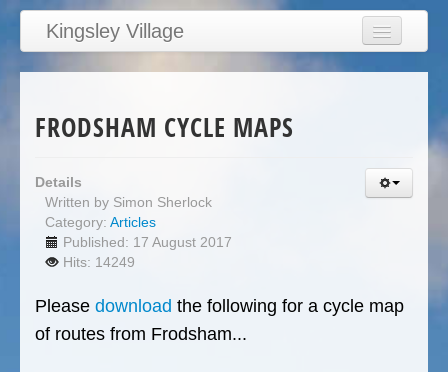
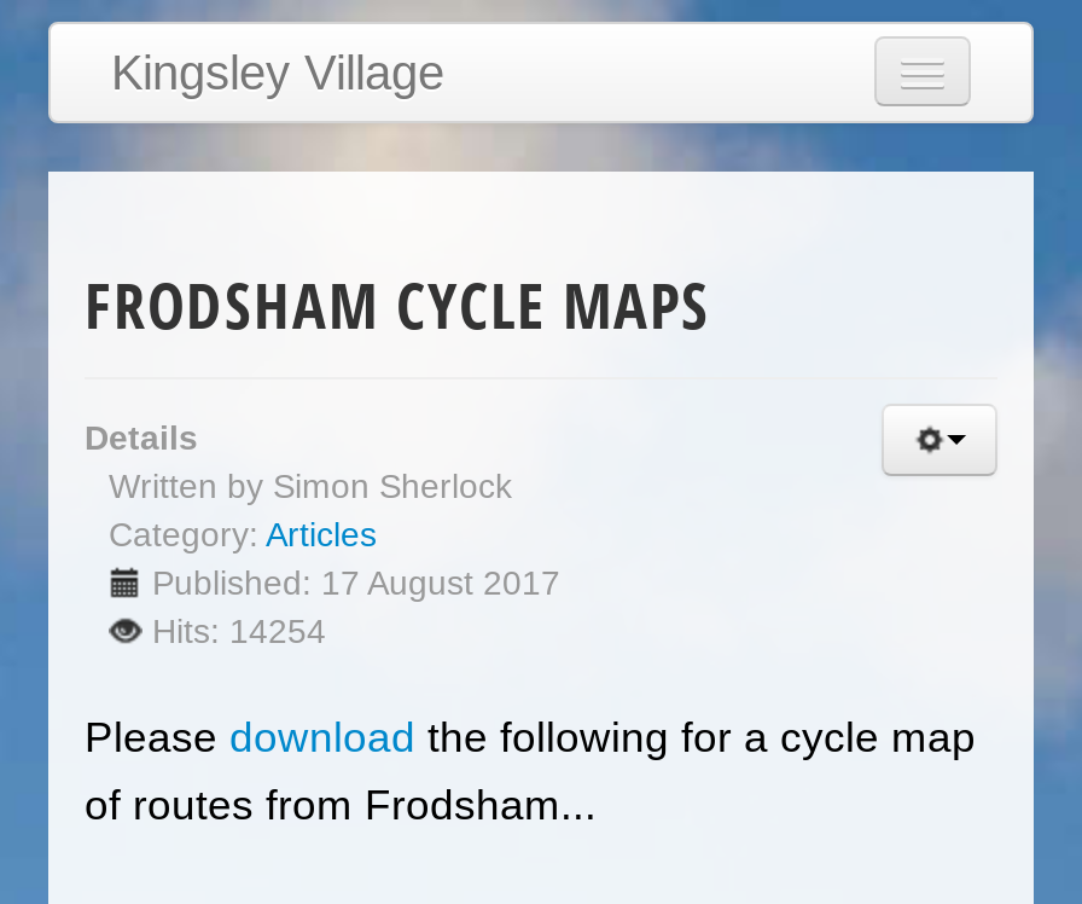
[63,254,135,270] Hits: 14249 -> [152,612,326,650] Hits: 14254

